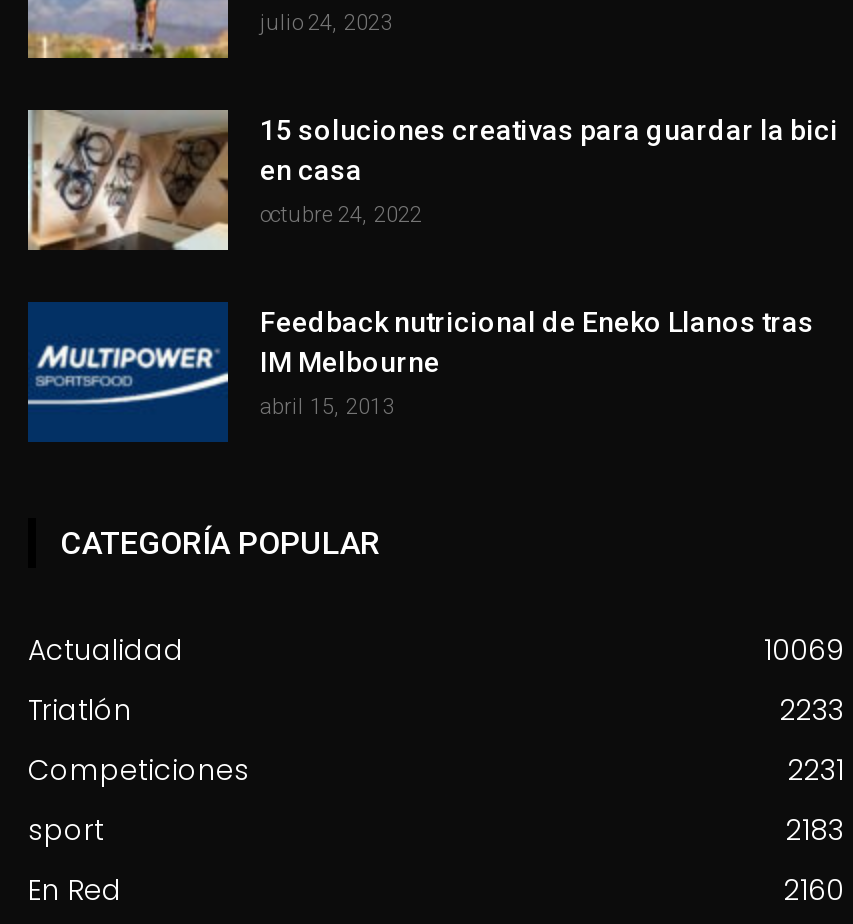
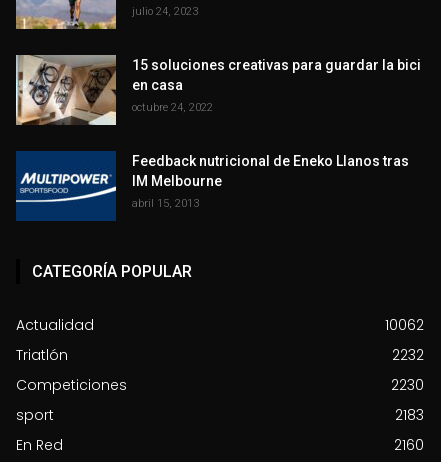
[764,629,844,669] 10069 -> [385,315,424,335] 10062
[780,689,844,729] 2233 -> [392,345,424,365] 2232
[788,749,844,789] 2231 -> [391,375,424,395] 2230

